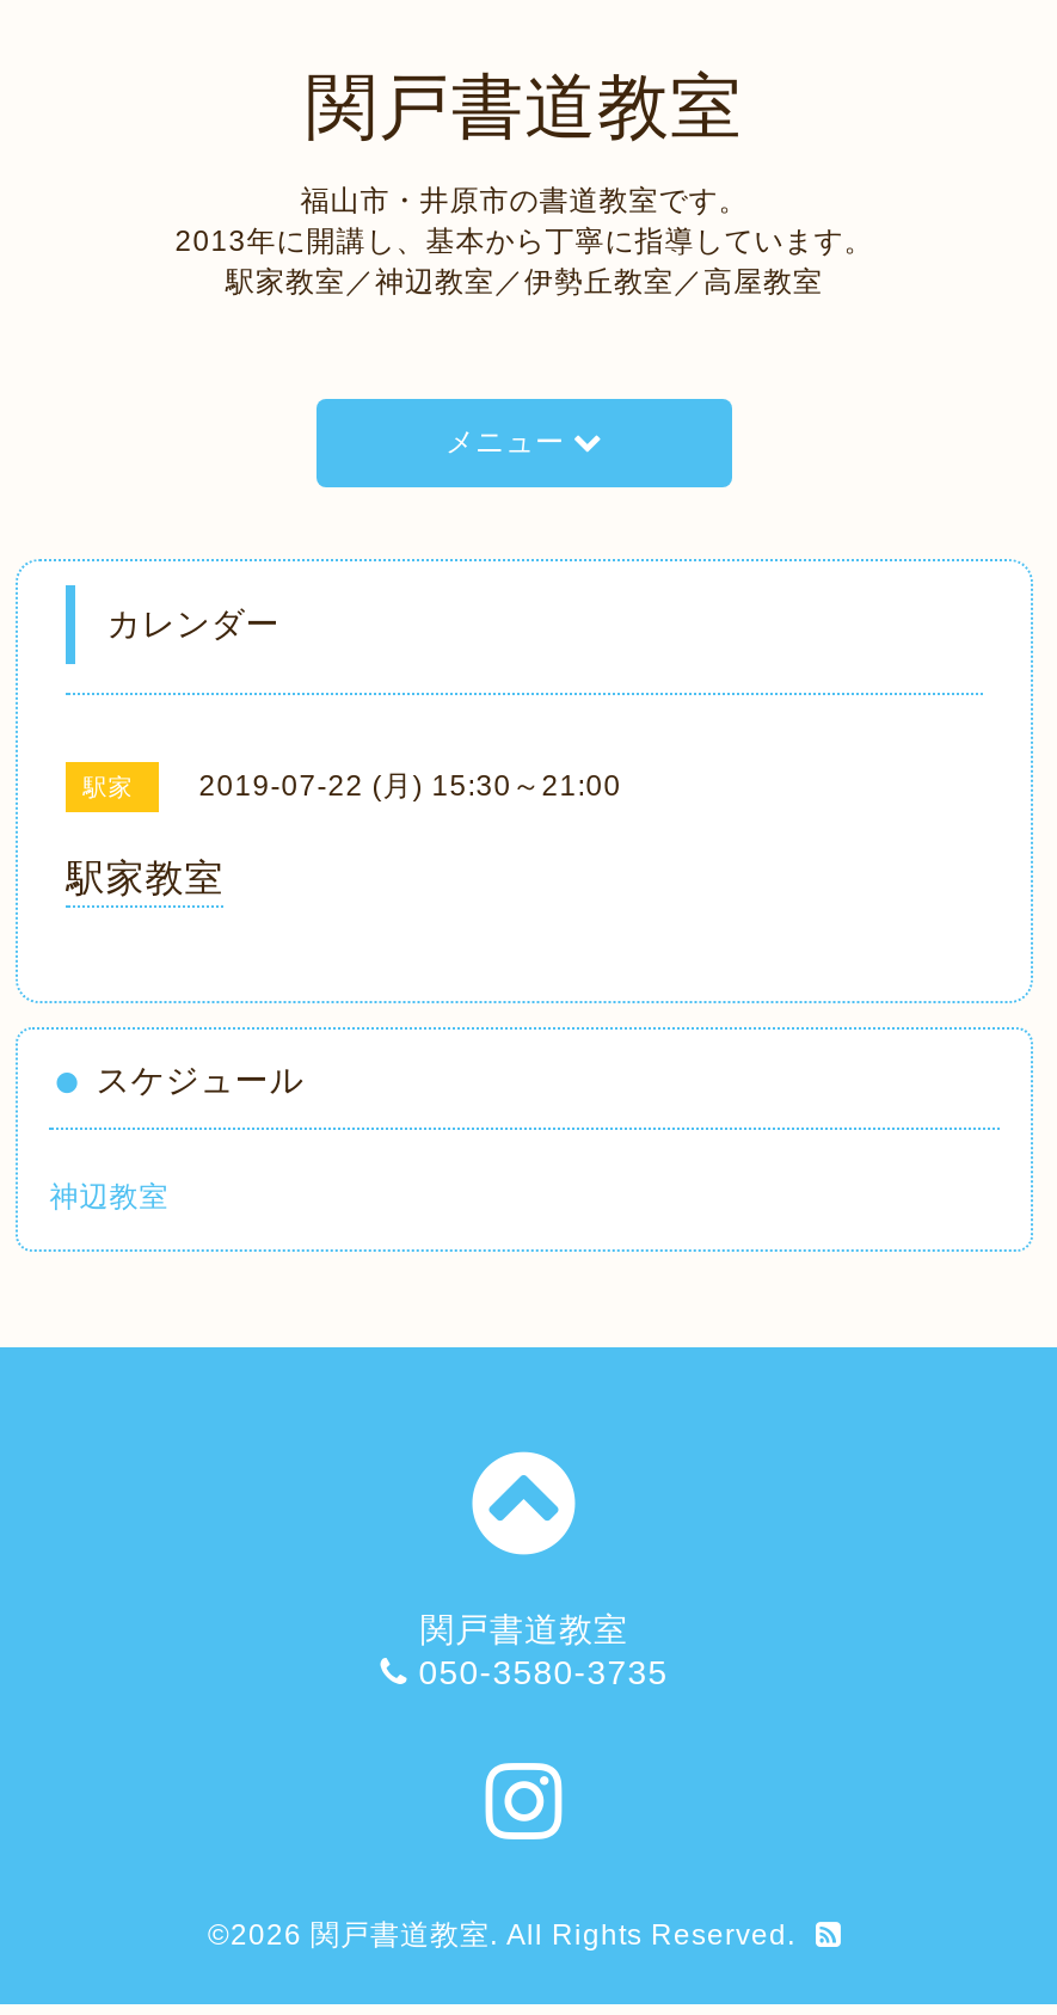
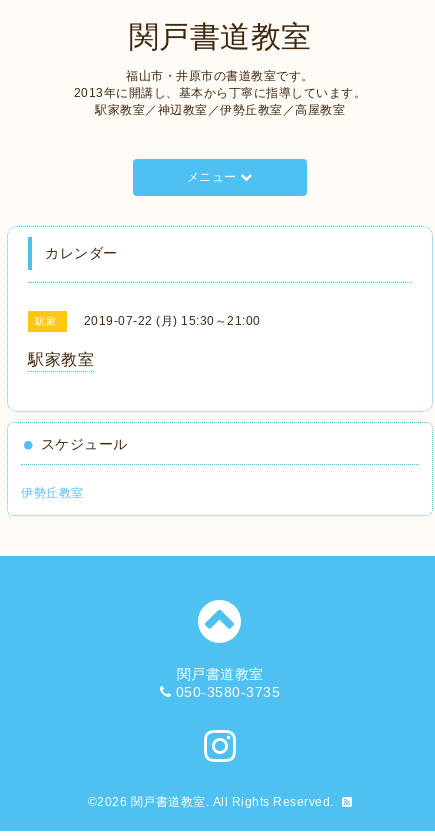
[49,1180,169,1214] 神辺教室 -> [21,486,84,500] 伊勢丘教室

